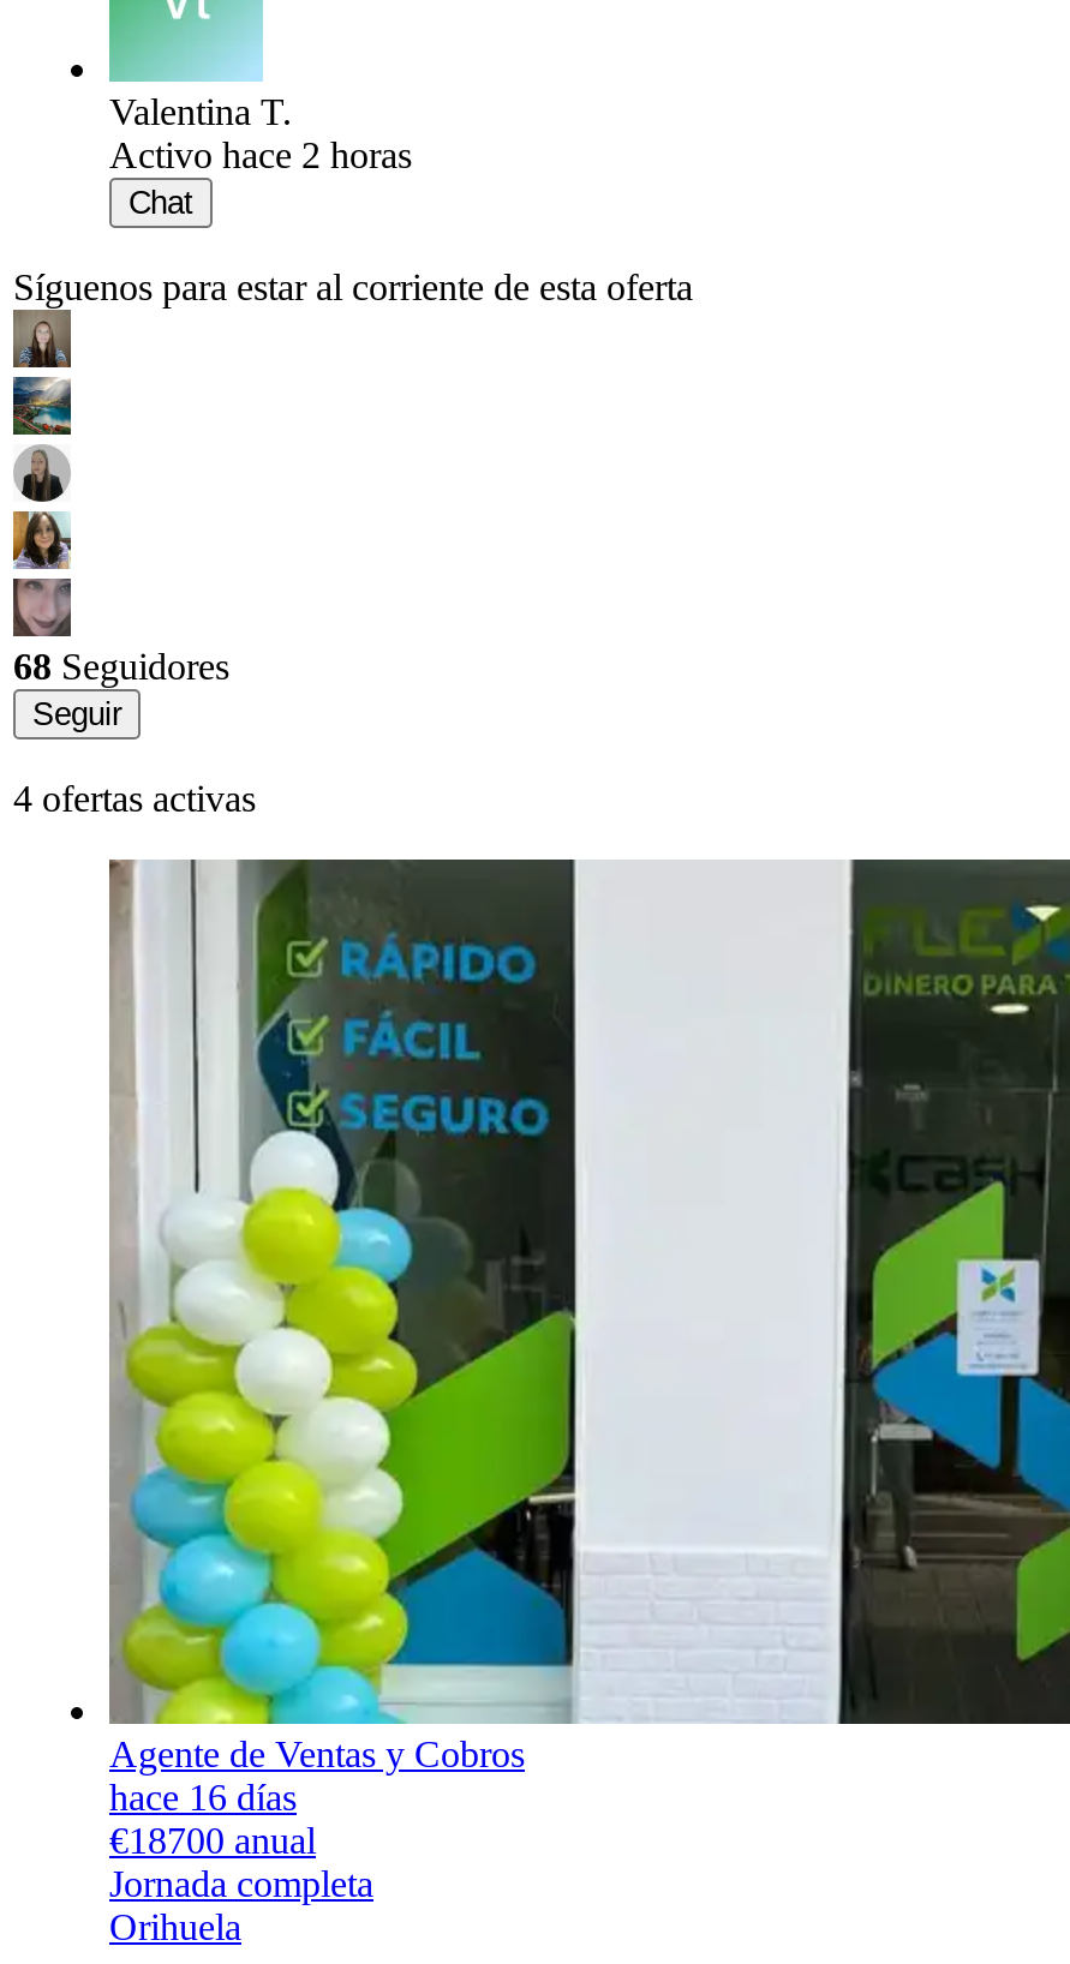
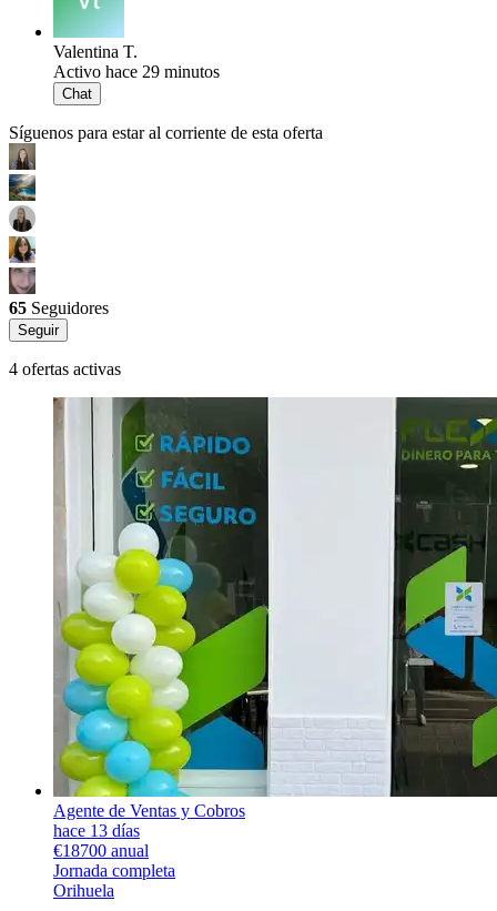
[109,134,412,175] Activo hace 2 horas -> [53,62,220,81] Activo hace 29 minutos
[13,646,229,686] 68 Seguidores -> [9,298,109,317] 65 Seguidores
[109,1776,297,1817] hace 16 días -> [53,821,140,840] hace 13 días

